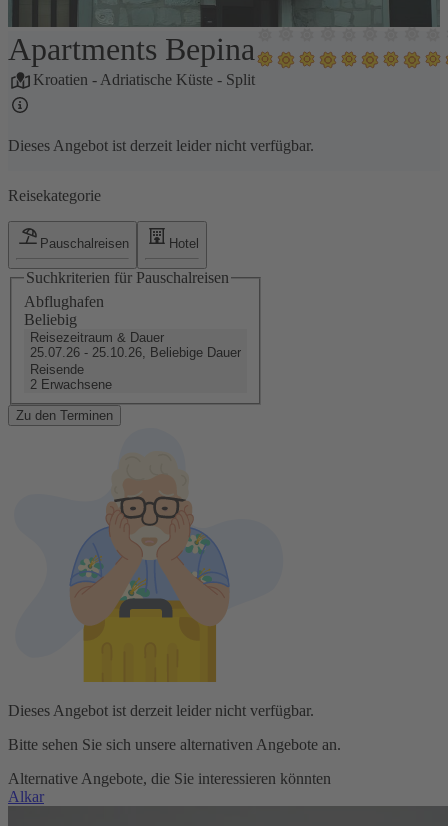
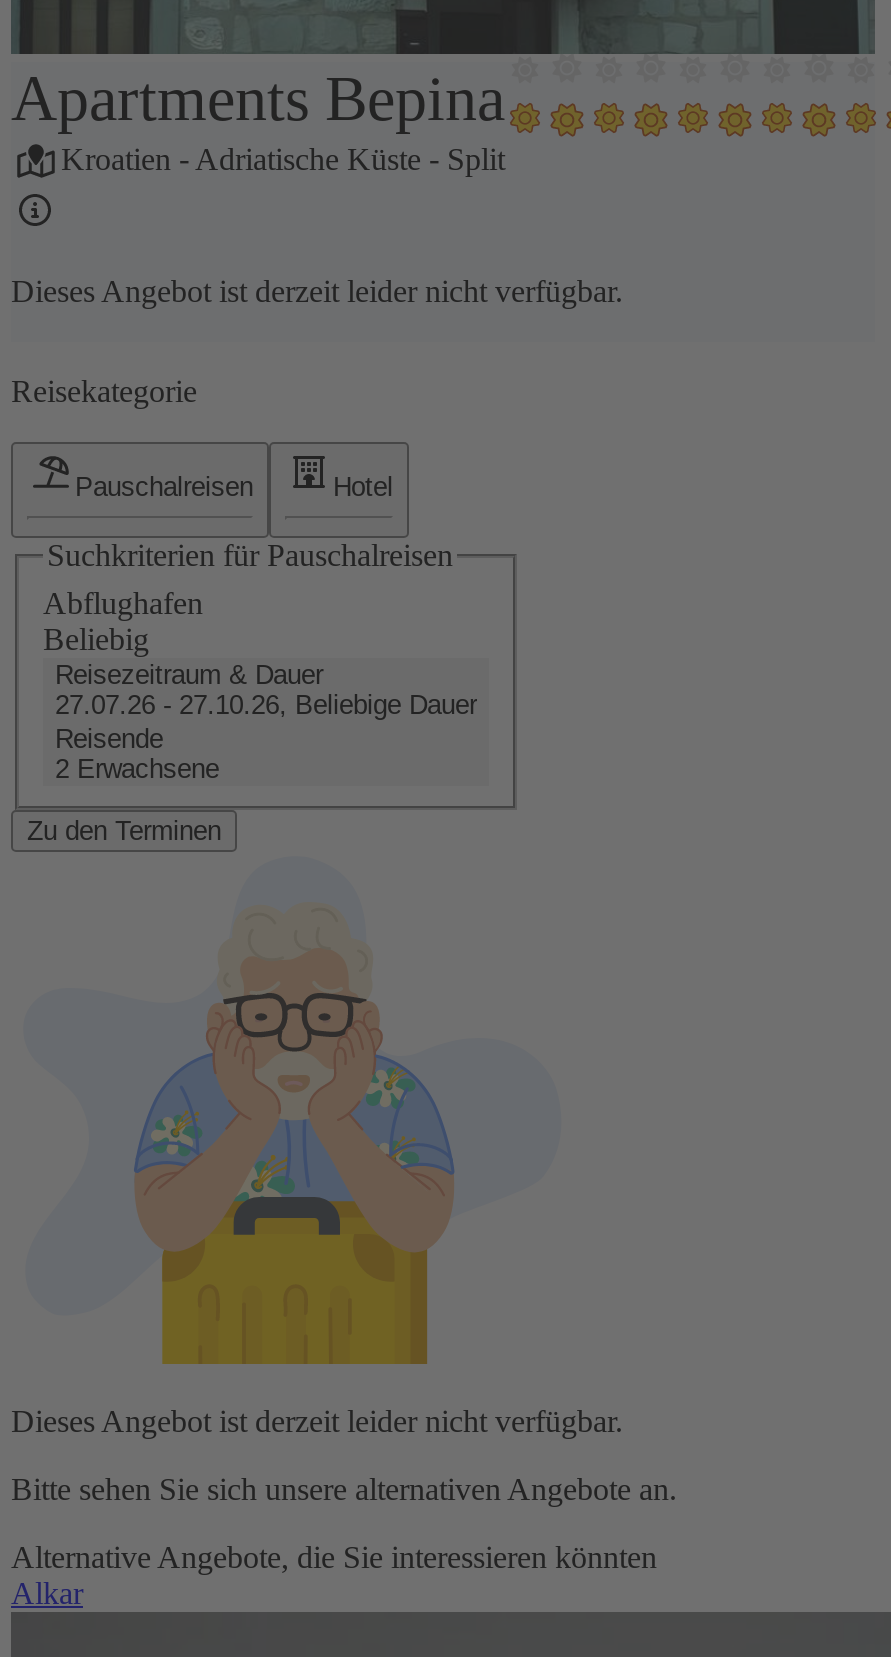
[30,345,241,360] 25.07.26 - 25.10.26, Beliebige Dauer -> [55,690,477,720] 27.07.26 - 27.10.26, Beliebige Dauer

